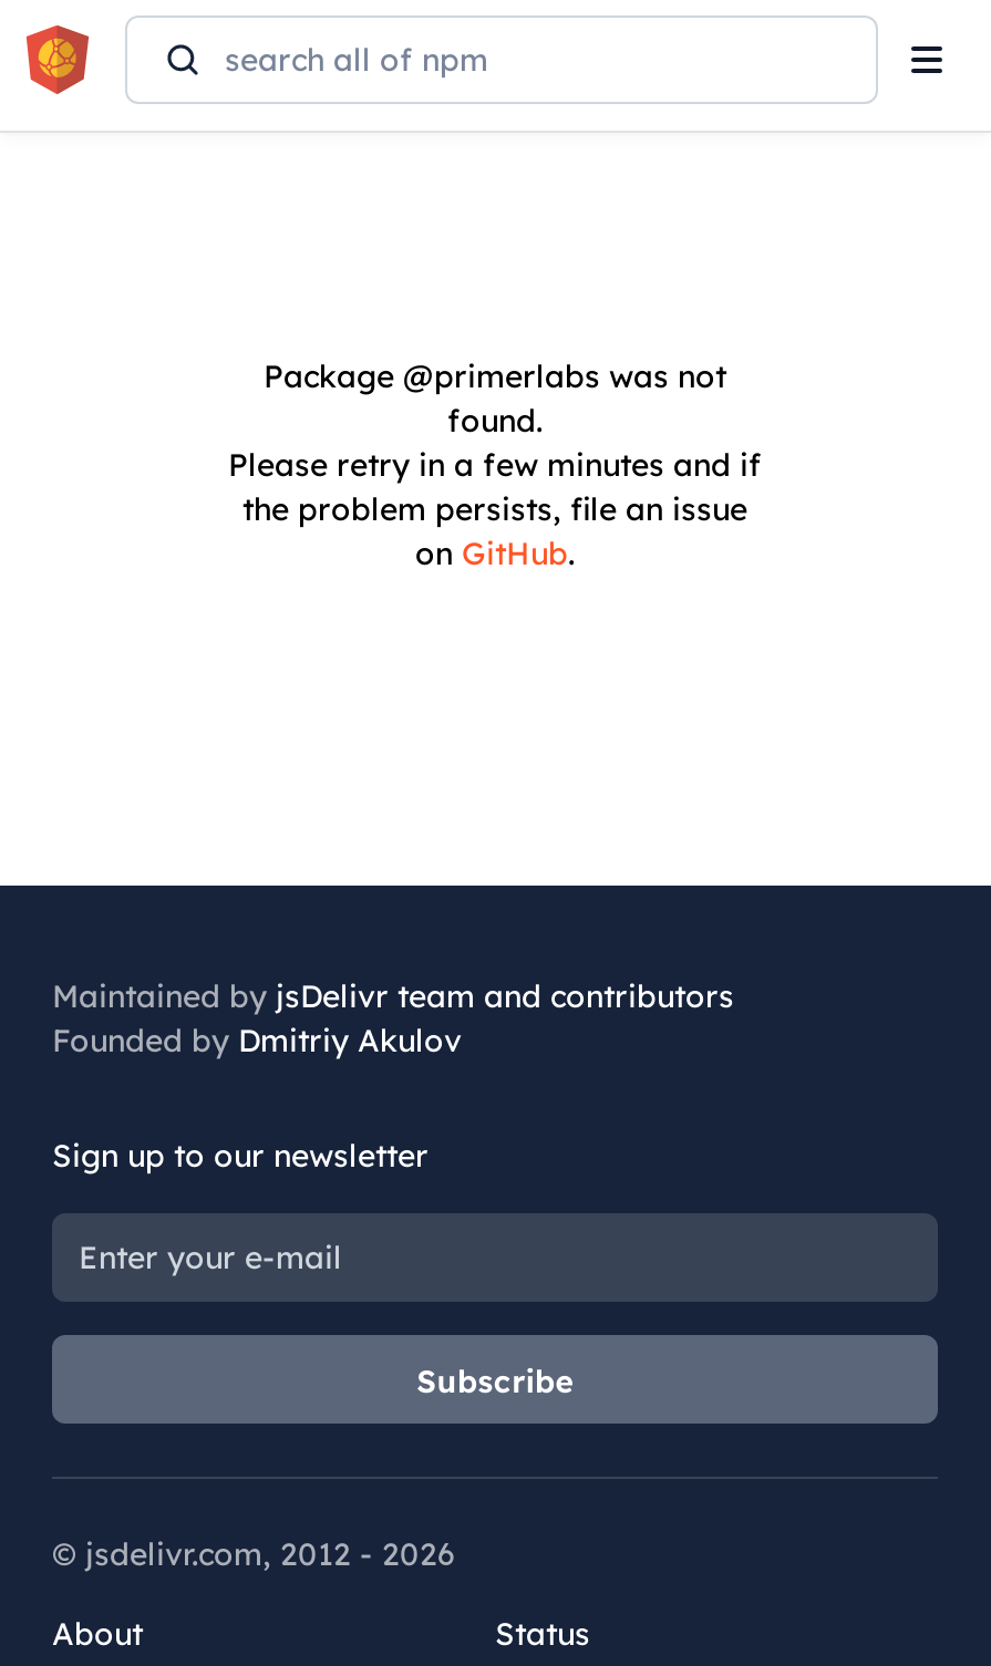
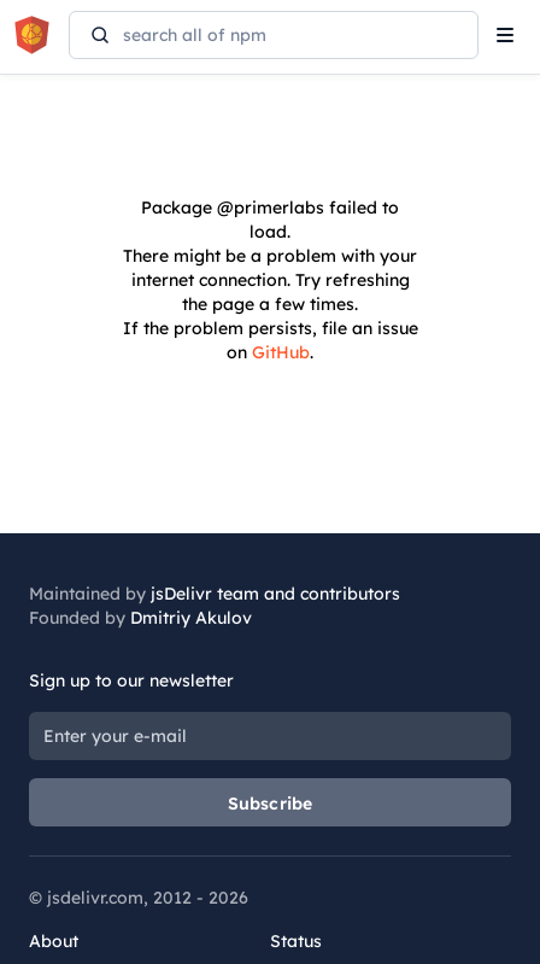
[228,356,762,529] Package @primerlabs was not | found. | Please retry in a few minutes and if | the problem persists, file an issue -> [122,197,418,339] Package @primerlabs failed to | load. | There might be a problem with your | internet connection. Try refreshing | the page a few times. | If the problem persists, file an issue

